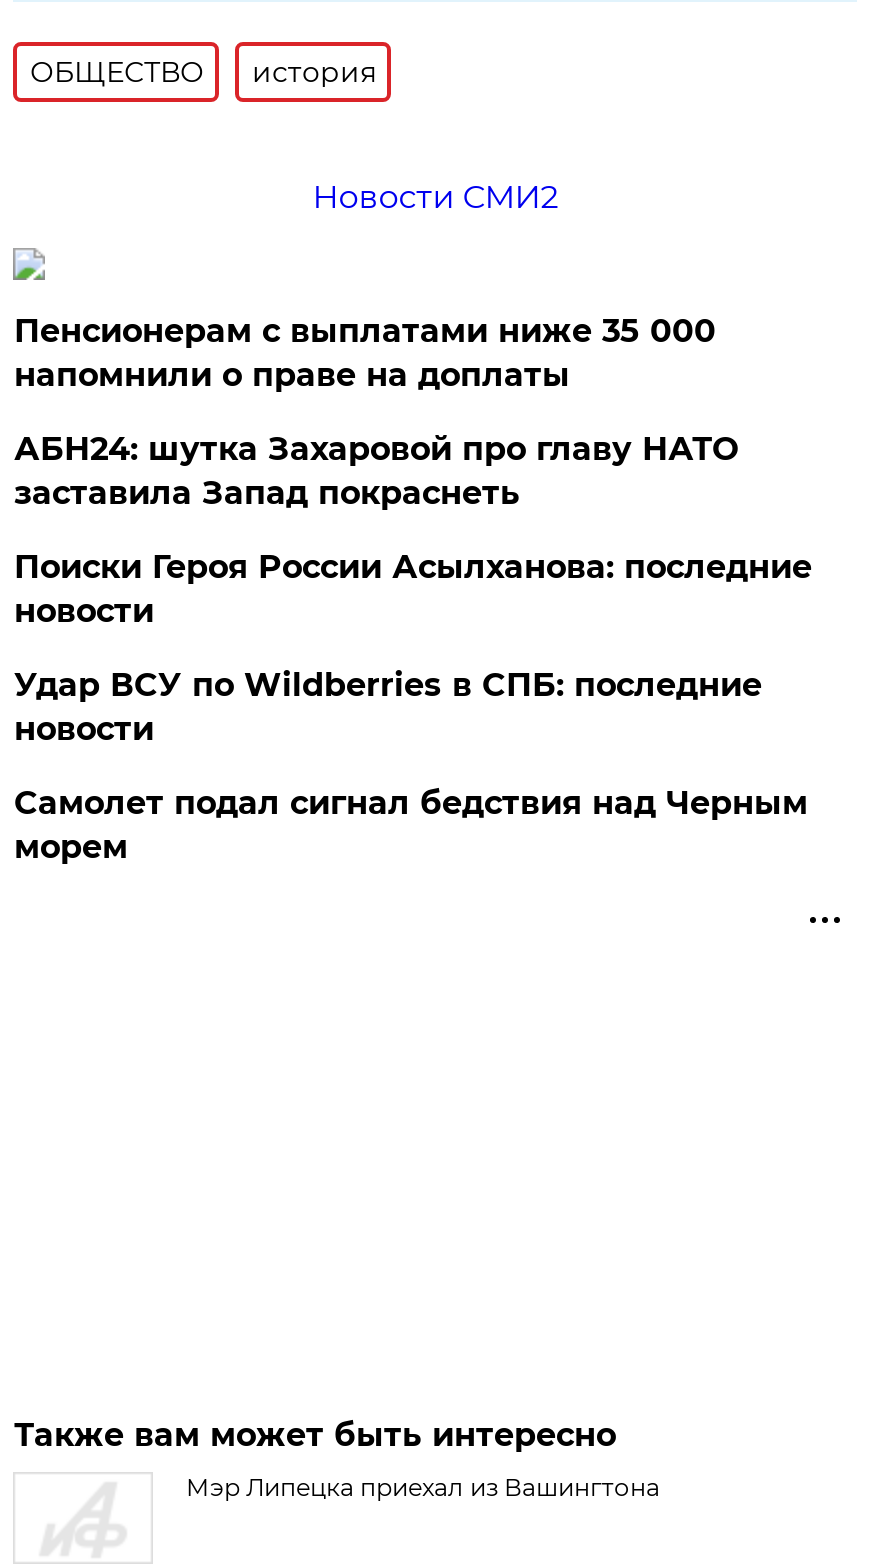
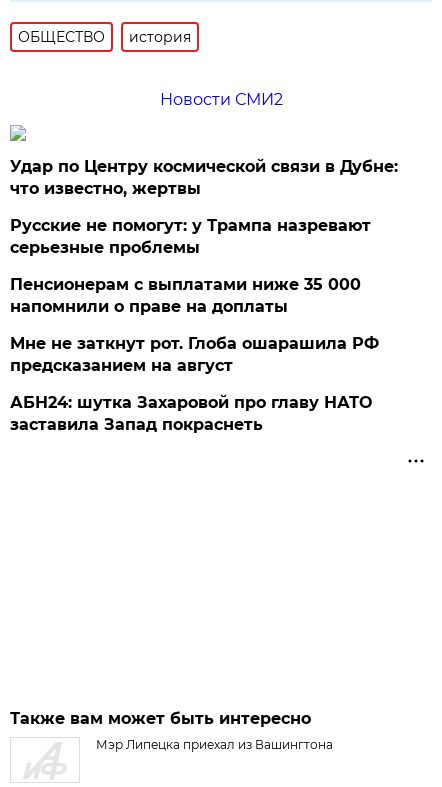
none -> [10,157,398,257] Удар по Центру космической связи в Дубне: | что известно, жертвы | Русские не помогут: у Трампа назревают | серьезные проблемы
moved [14,312,716,394] -> [10,275,361,316]: Пенсионерам с выплатами ниже 35 000 | напомнили о праве на доплаты
none -> [10,334,379,375] Мне не заткнут рот. Глоба ошарашила РФ | предсказанием на август
moved [14,430,738,512] -> [10,393,372,434]: АБН24: шутка Захаровой про главу НАТО | заставила Запад покраснеть
[14,548,812,866] Поиски Героя России Асылханова: последние | новости | Удар ВСУ по Wildberries в СПБ: последние | новости | Самолет подал сигнал бедствия над Черным | морем -> none

